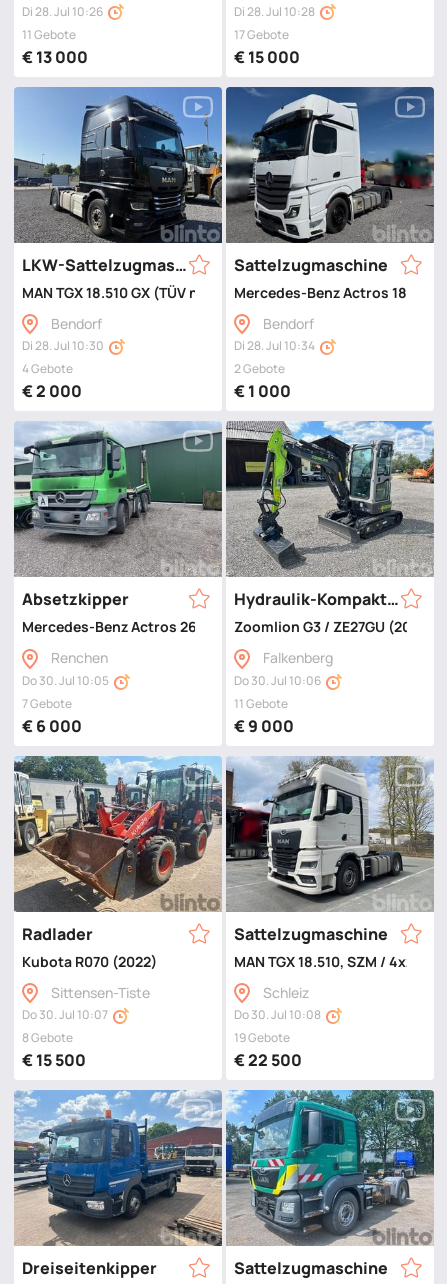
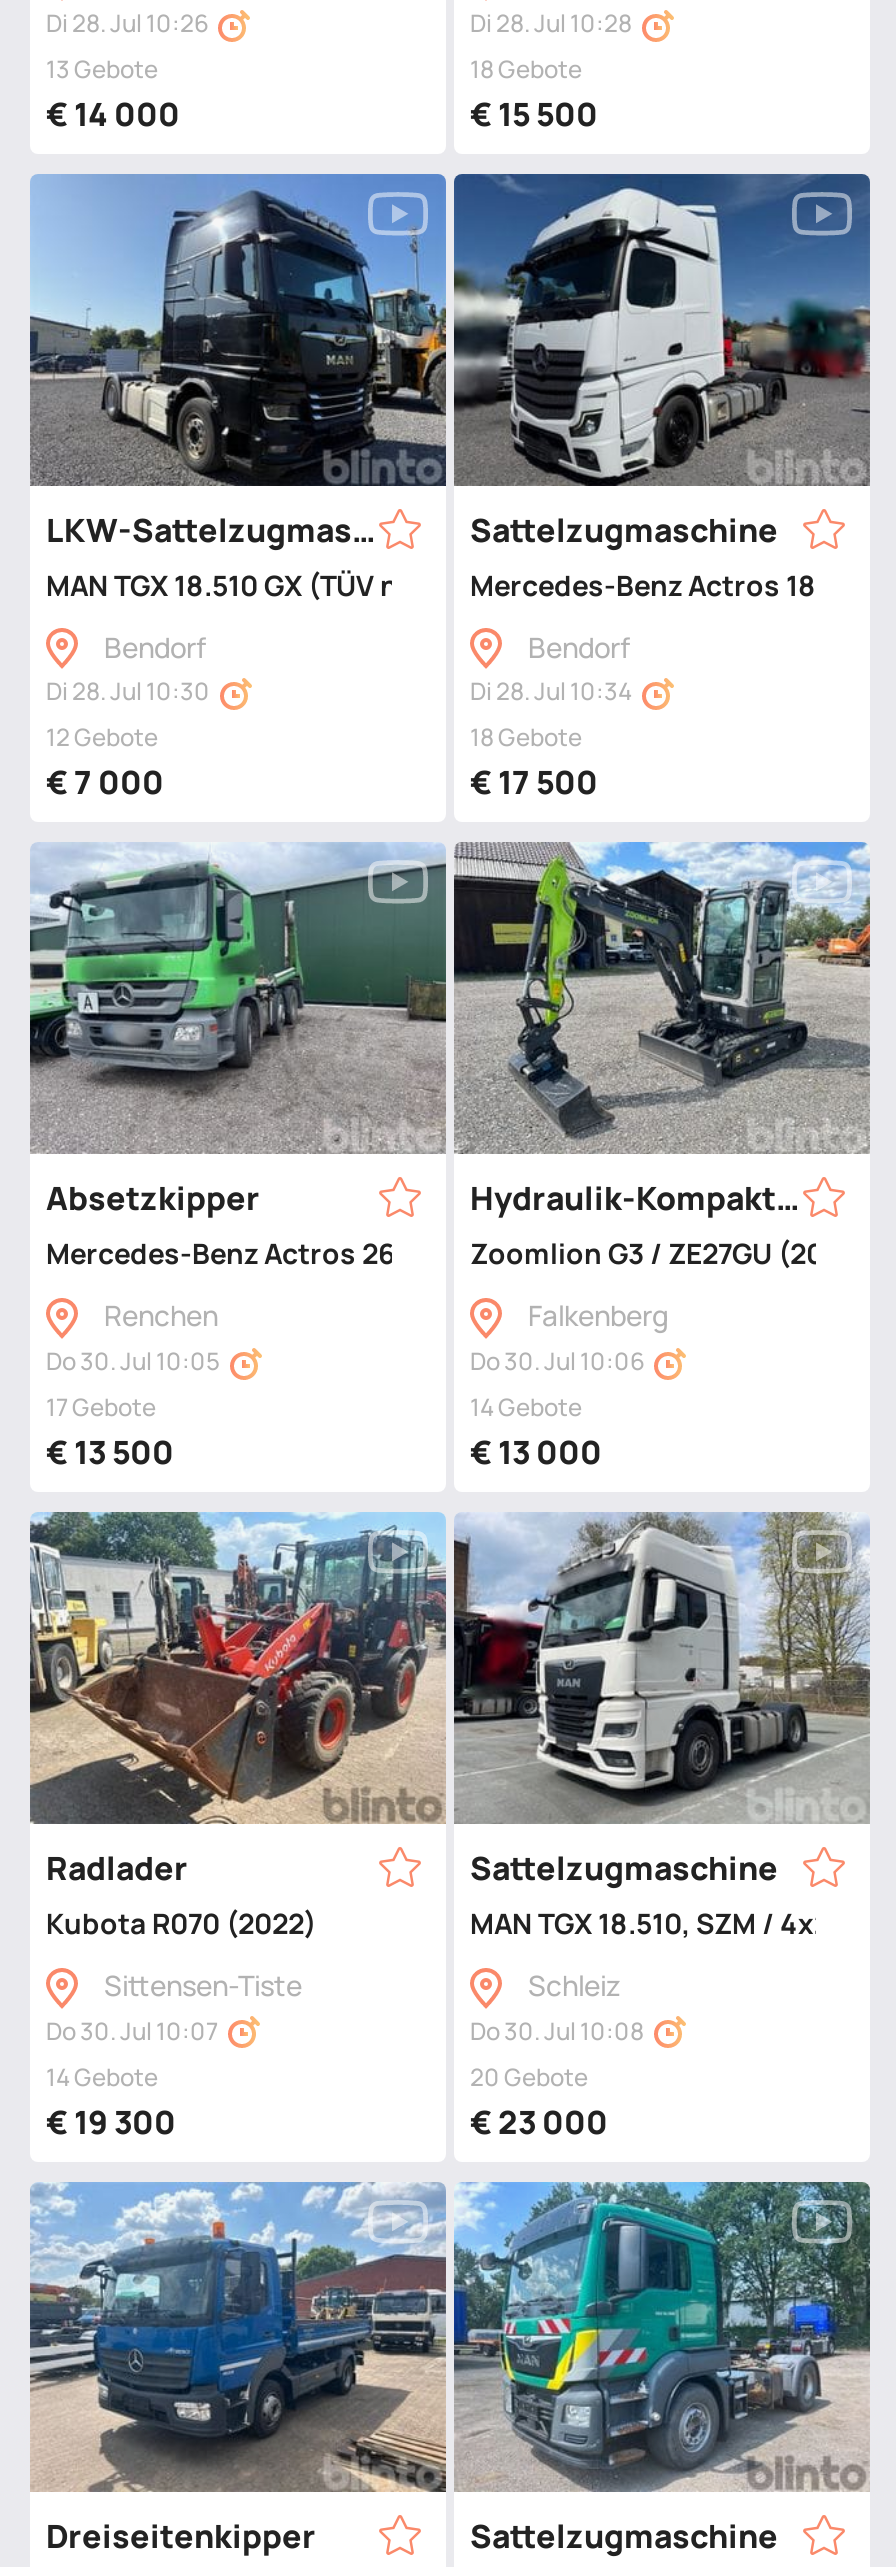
[22,26,76,43] 11 Gebote -> [46,51,158,85] 13 Gebote
[234,26,289,43] 17 Gebote -> [470,51,582,85] 18 Gebote
[22,46,88,68] € 13 000 -> [46,91,180,135] € 14 000
[234,46,300,68] € 15 000 -> [470,91,598,135] € 15 500
[22,360,73,377] 4 Gebote -> [46,720,158,754] 12 Gebote
[234,360,285,377] 2 Gebote -> [470,720,582,754] 18 Gebote
[22,380,82,402] € 2 000 -> [46,760,164,804] € 7 000
[234,380,291,402] € 1 000 -> [470,760,598,804] € 17 500
[22,695,72,712] 7 Gebote -> [46,1390,156,1424] 17 Gebote
[234,695,288,712] 11 Gebote -> [470,1390,582,1424] 14 Gebote
[22,715,82,737] € 6 000 -> [46,1430,174,1474] € 13 500
[234,715,294,737] € 9 000 -> [470,1430,602,1474] € 13 000
[22,1029,73,1046] 8 Gebote -> [46,2059,158,2093] 14 Gebote
[234,1029,290,1046] 19 Gebote -> [470,2059,588,2093] 20 Gebote
[22,1049,86,1071] € 15 500 -> [46,2099,176,2143] € 19 300
[234,1049,302,1071] € 22 500 -> [470,2099,608,2143] € 23 000

